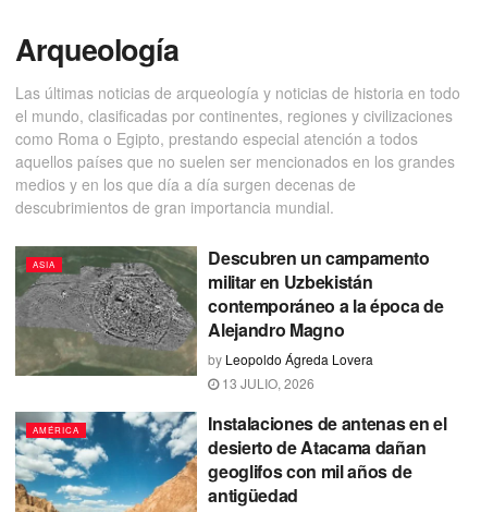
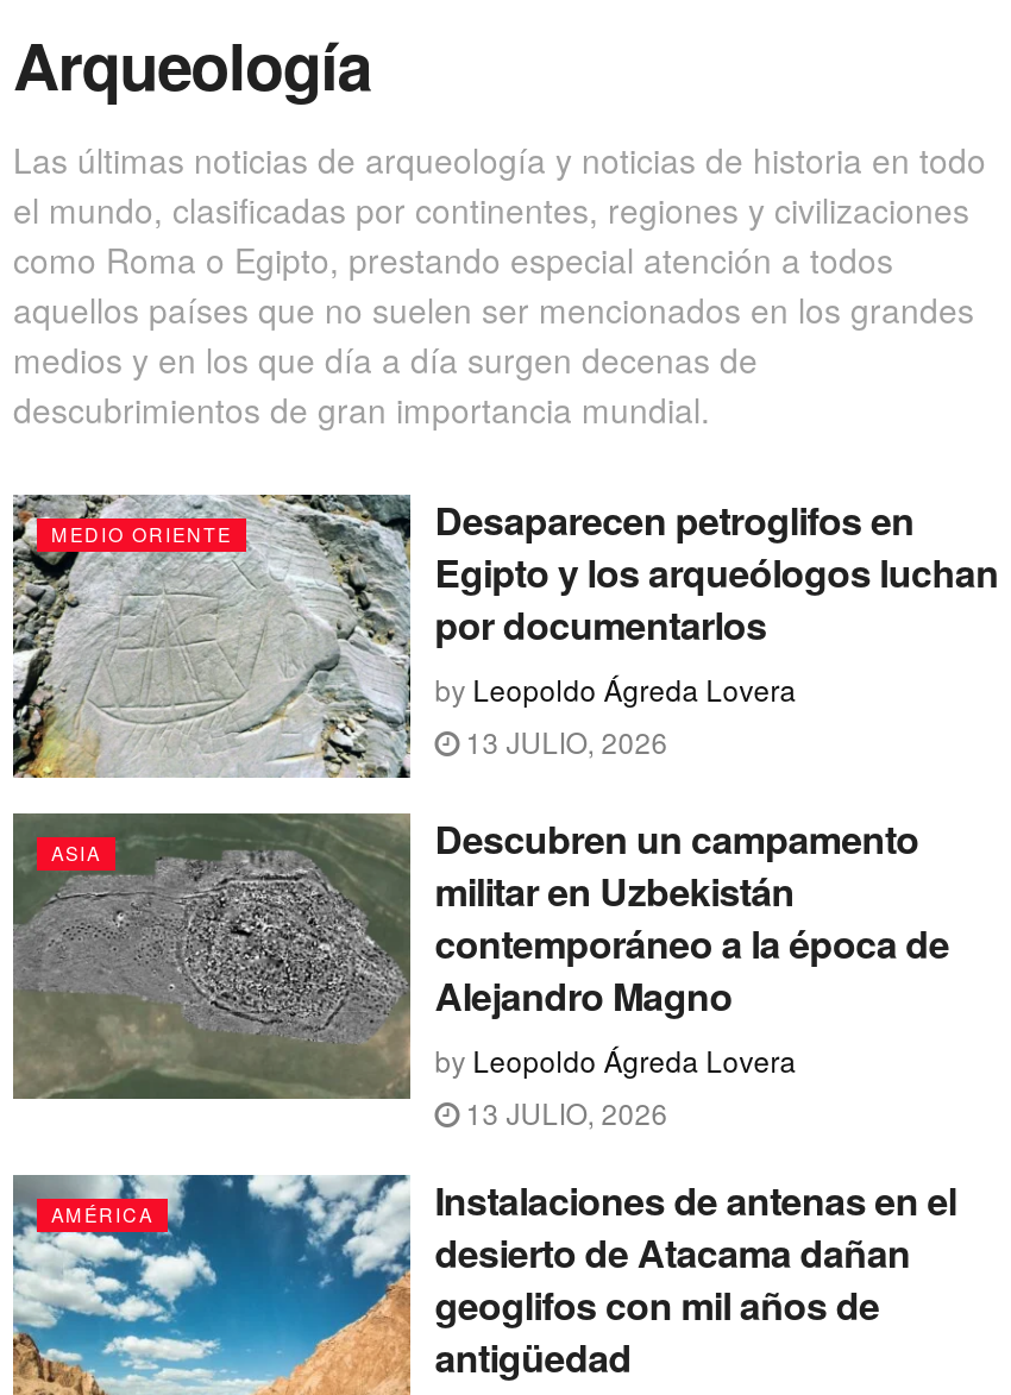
none -> [11,491,999,780] [image] | MEDIO ORIENTE | Desaparecen petroglifos en | Egipto y los arqueólogos luchan | por documentarlos | by Leopoldo Ágreda Lovera | 13 JULIO, 2026

